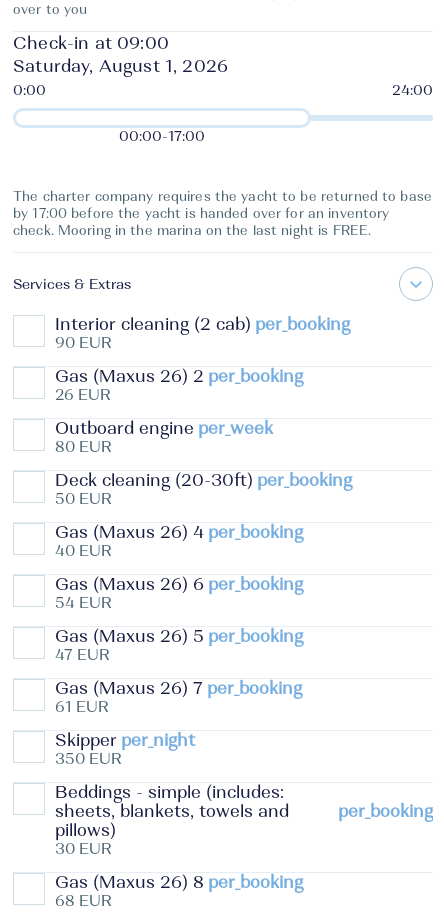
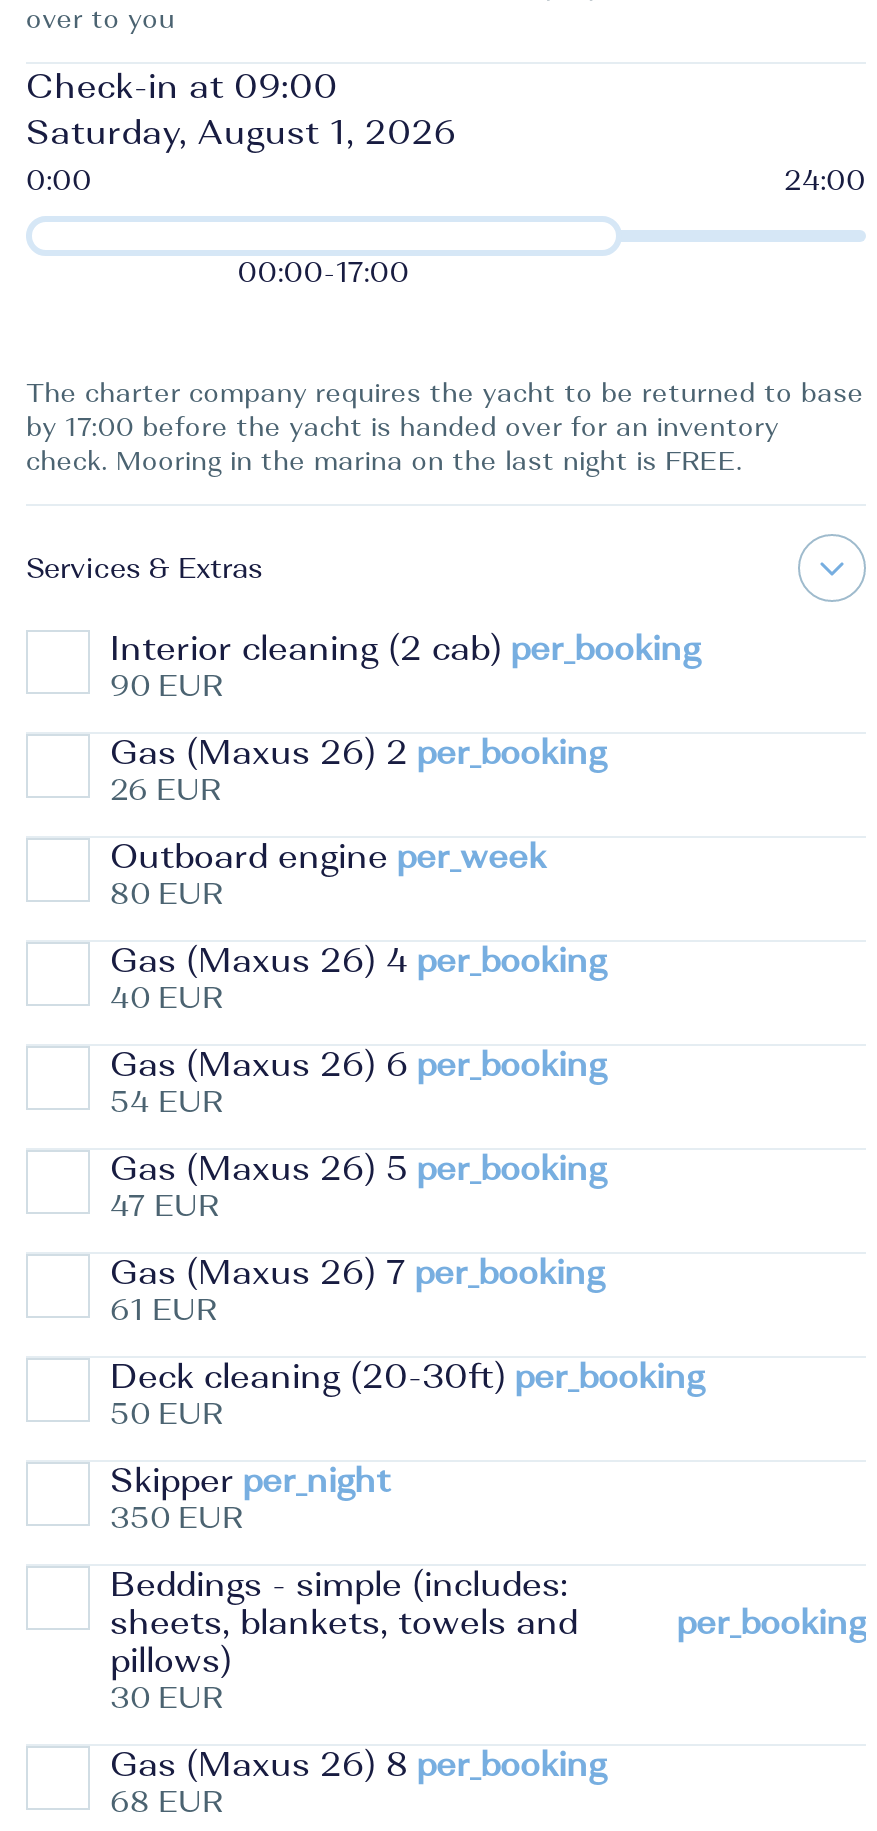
moved [55,472,352,506] -> [110,1360,704,1428]: Deck cleaning (20-30ft) per_booking | 50 EUR
moved [55,524,303,714] -> [110,944,606,1324]: Gas (Maxus 26) 4 per_booking | 40 EUR | Gas (Maxus 26) 6 per_booking | 54 EUR | Gas (Maxus 26) 5 per_booking | 47 EUR | Gas (Maxus 26) 7 per_booking | 61 EUR

